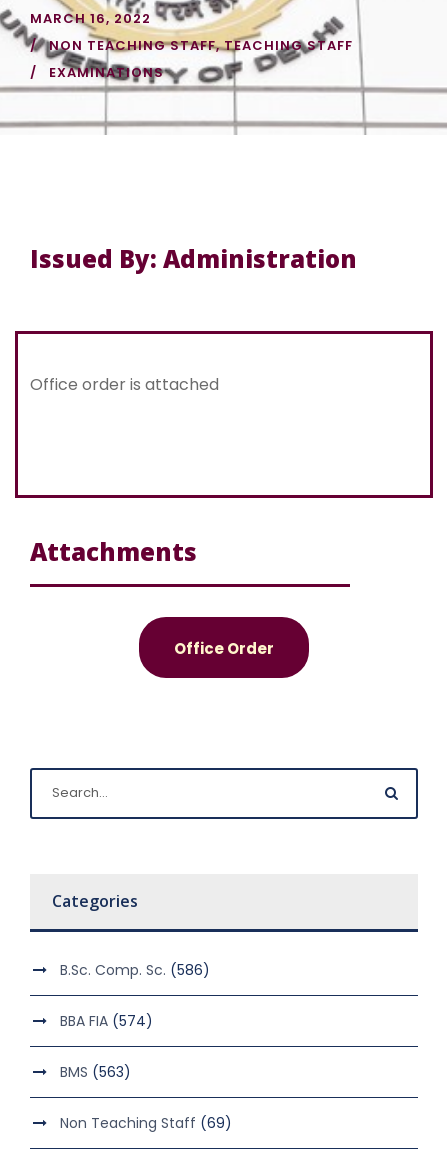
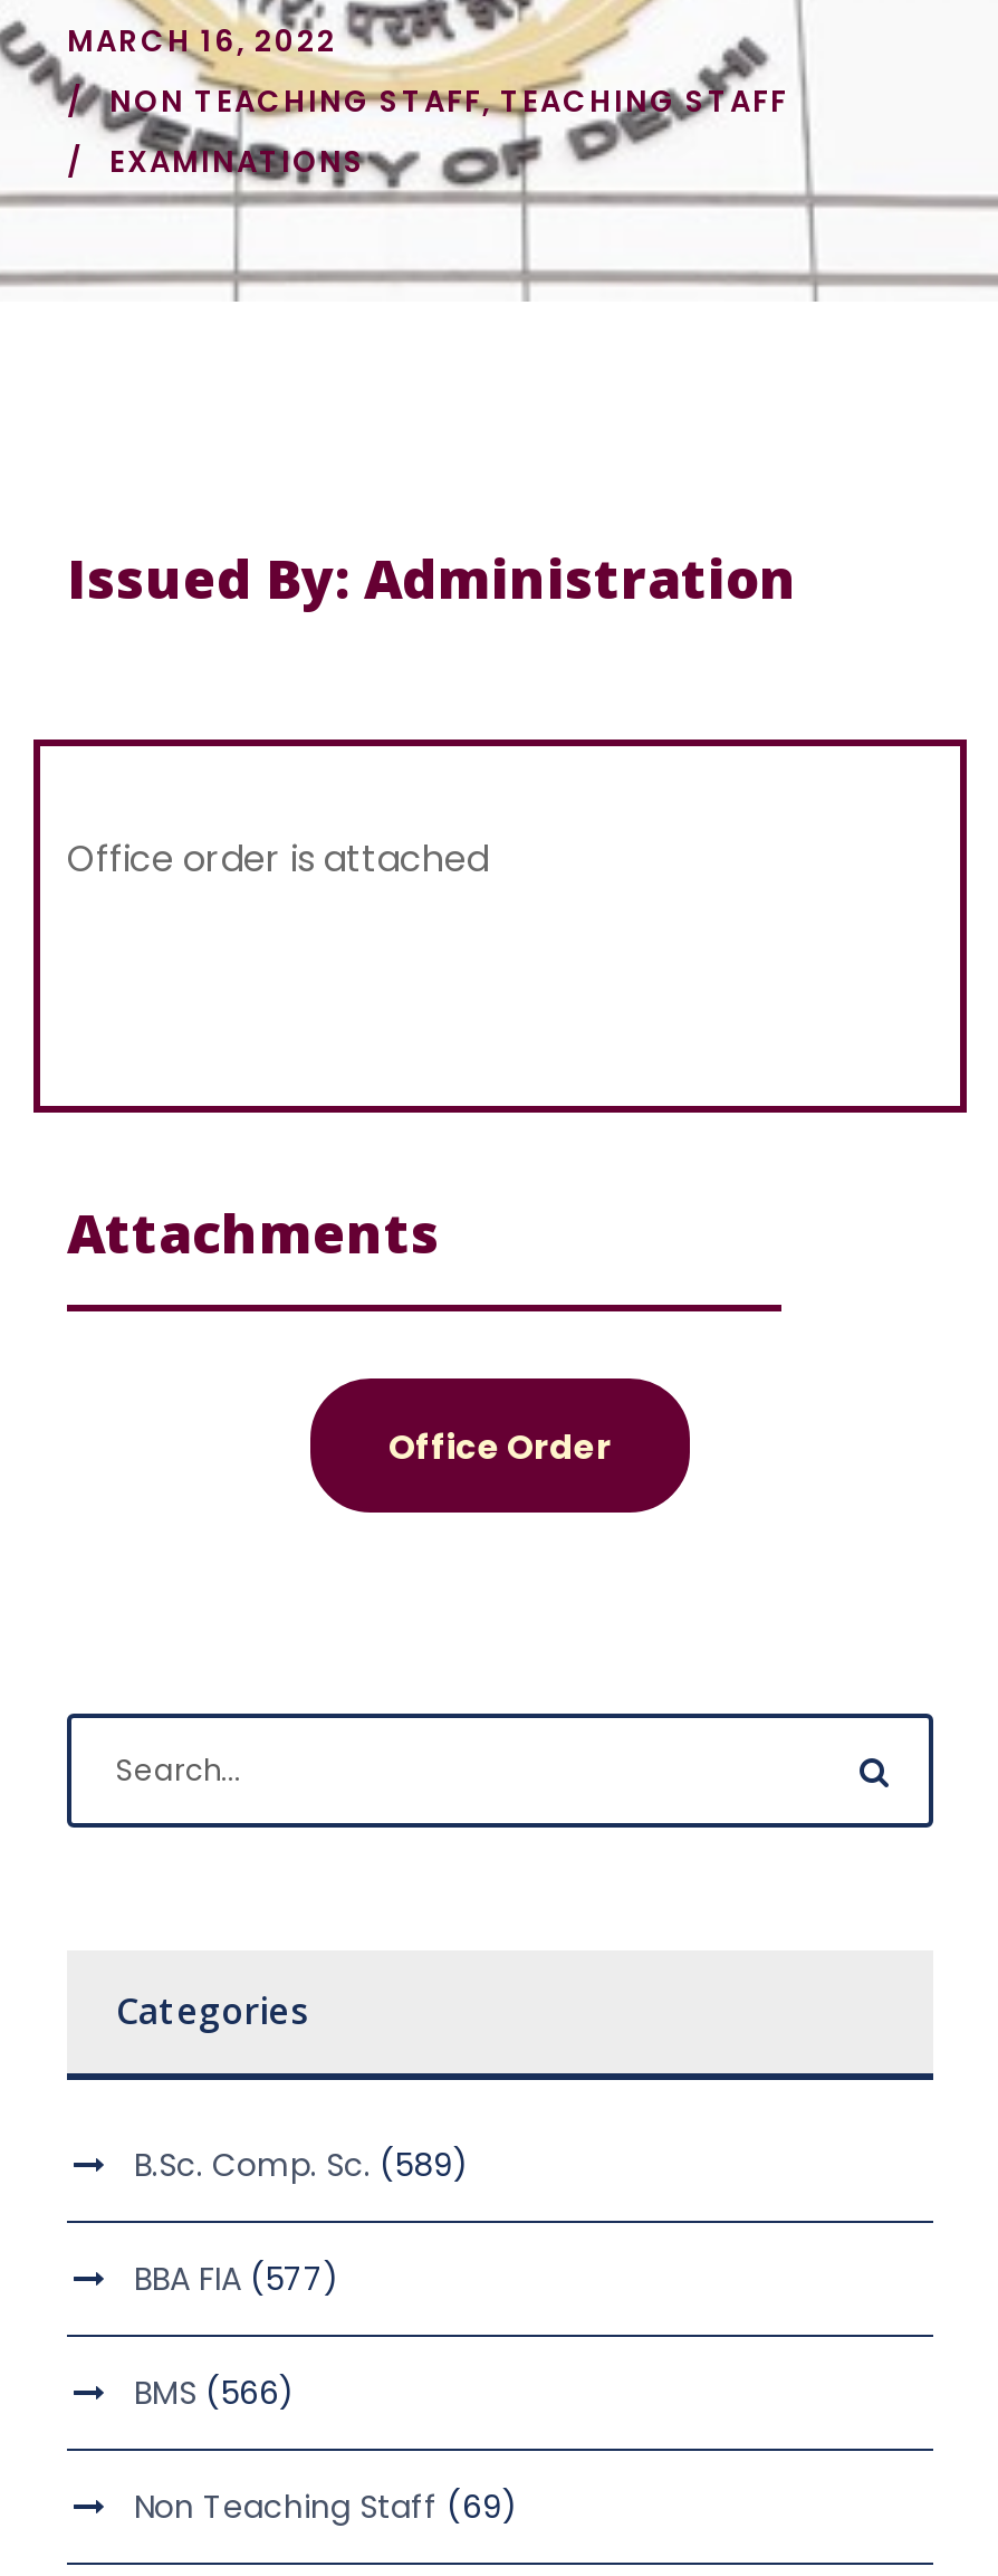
[60,959,210,979] B.Sc. Comp. Sc. (586) -> [134,2144,469,2188] B.Sc. Comp. Sc. (589)
[60,1010,153,1030] BBA FIA (574) -> [134,2258,339,2302] BBA FIA (577)
[60,1061,131,1081] BMS (563) -> [134,2372,295,2416] BMS (566)

